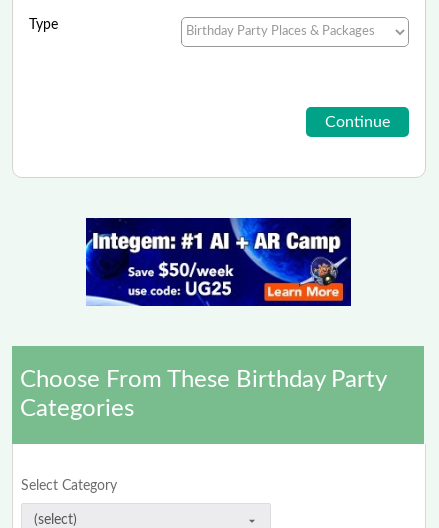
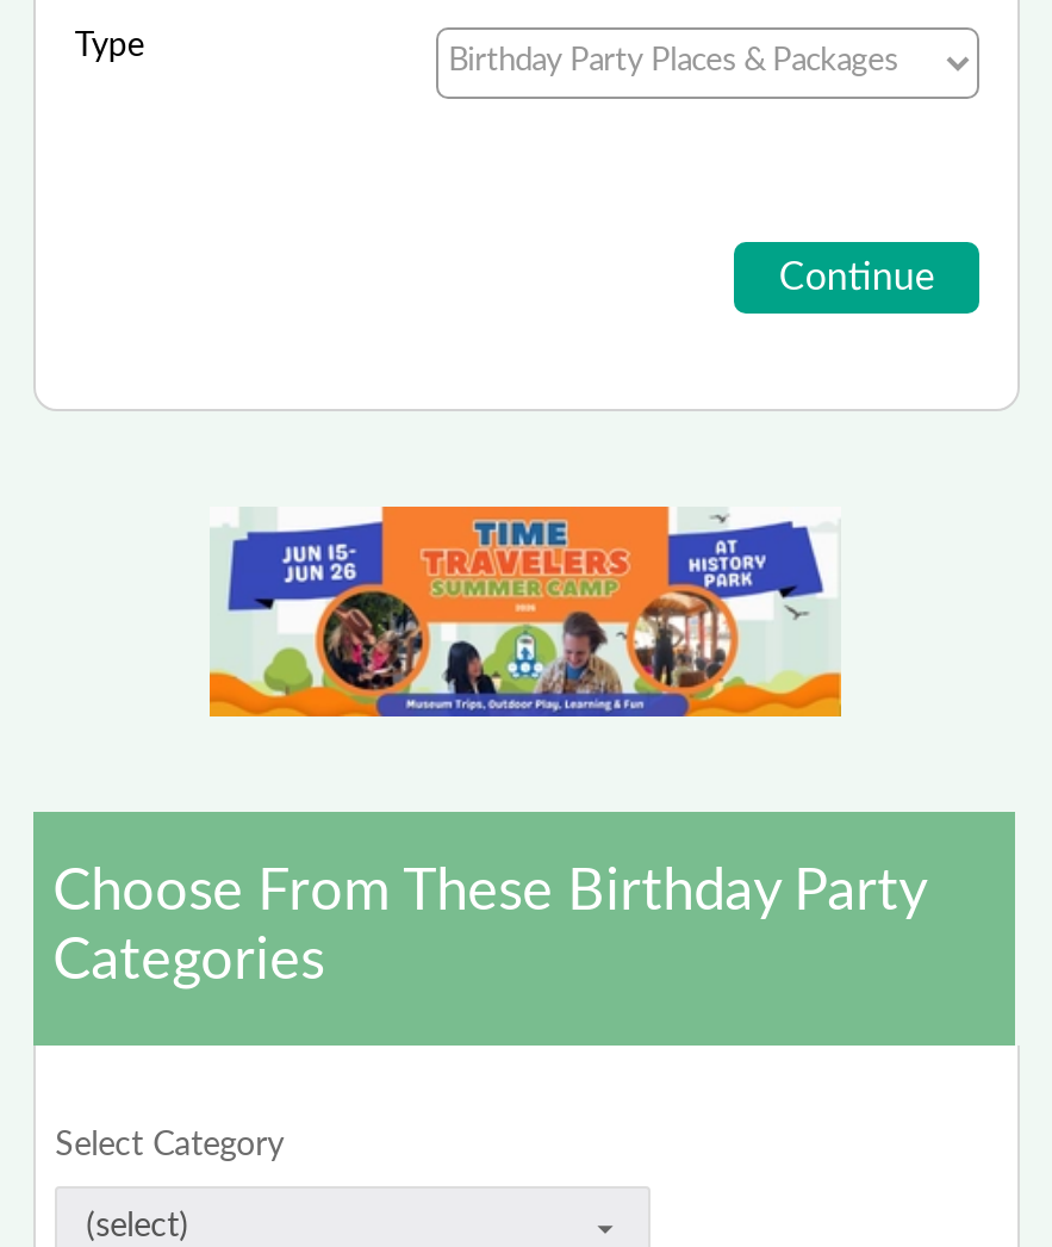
[85,217,352,307] [image] -> [207,504,844,719] [image]

